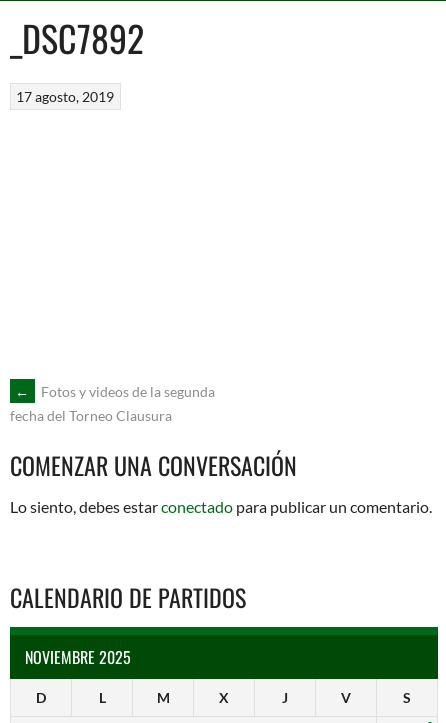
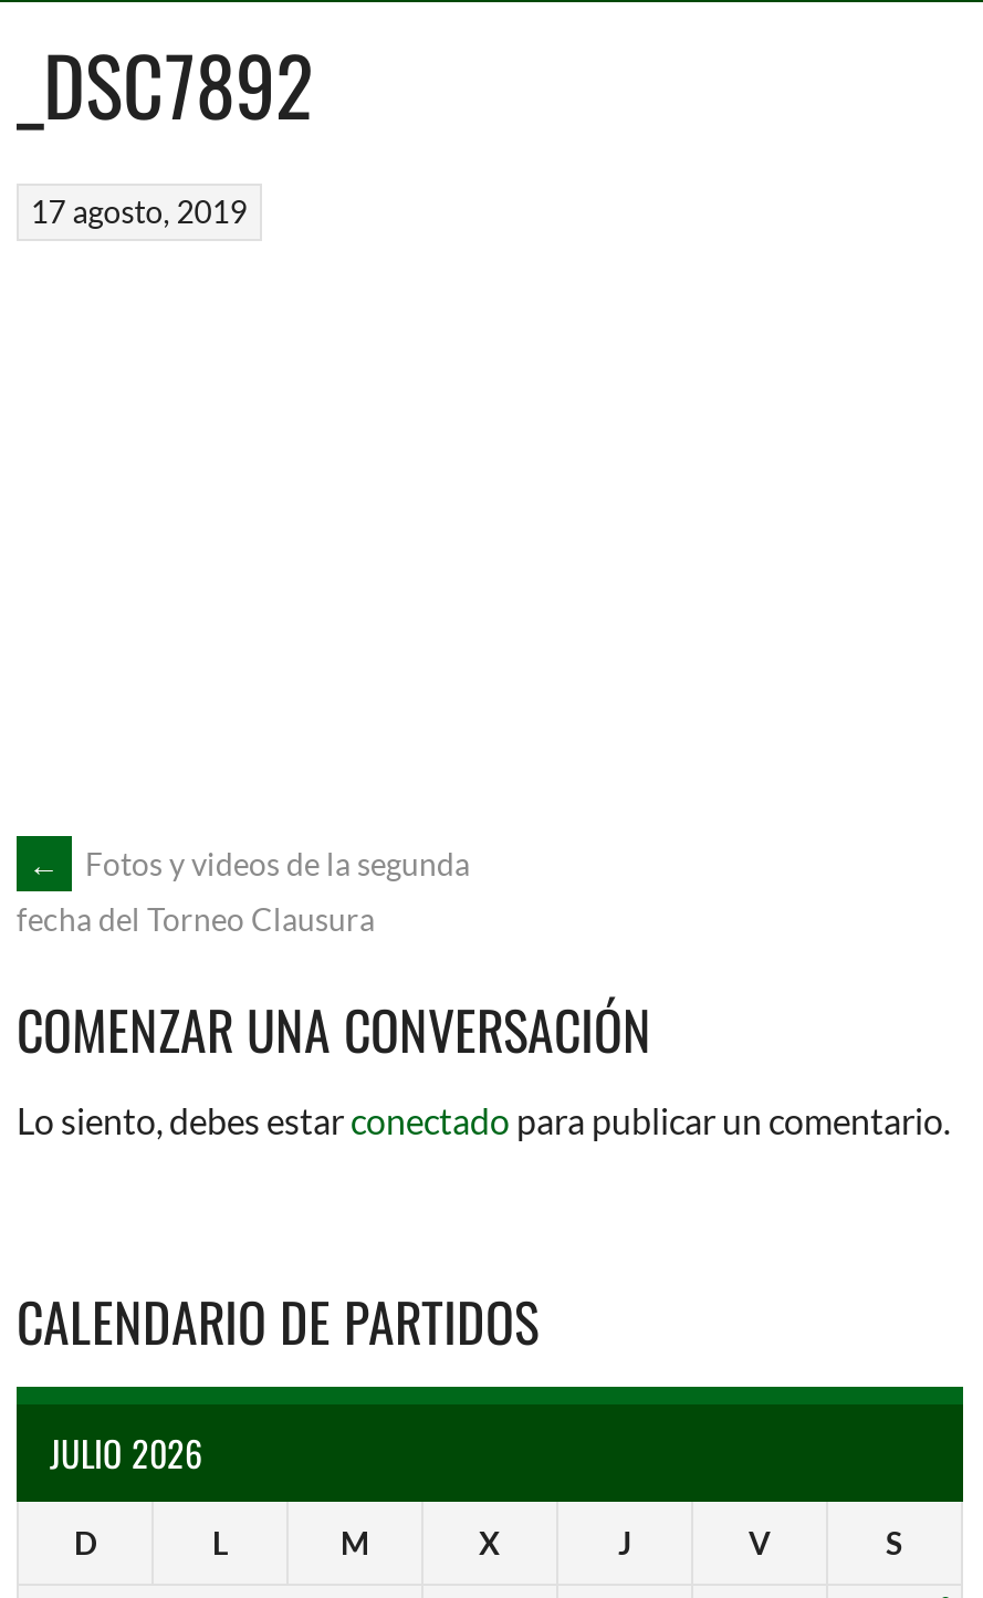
[25,645,131,669] NOVIEMBRE 2025 -> [50,1426,202,1479] JULIO 2026

